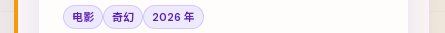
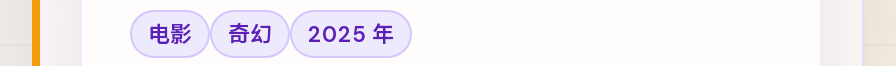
[72,10,195,24] 电影 奇幻 2026年 -> [148,20,394,48] 电影 奇幻 2025年

